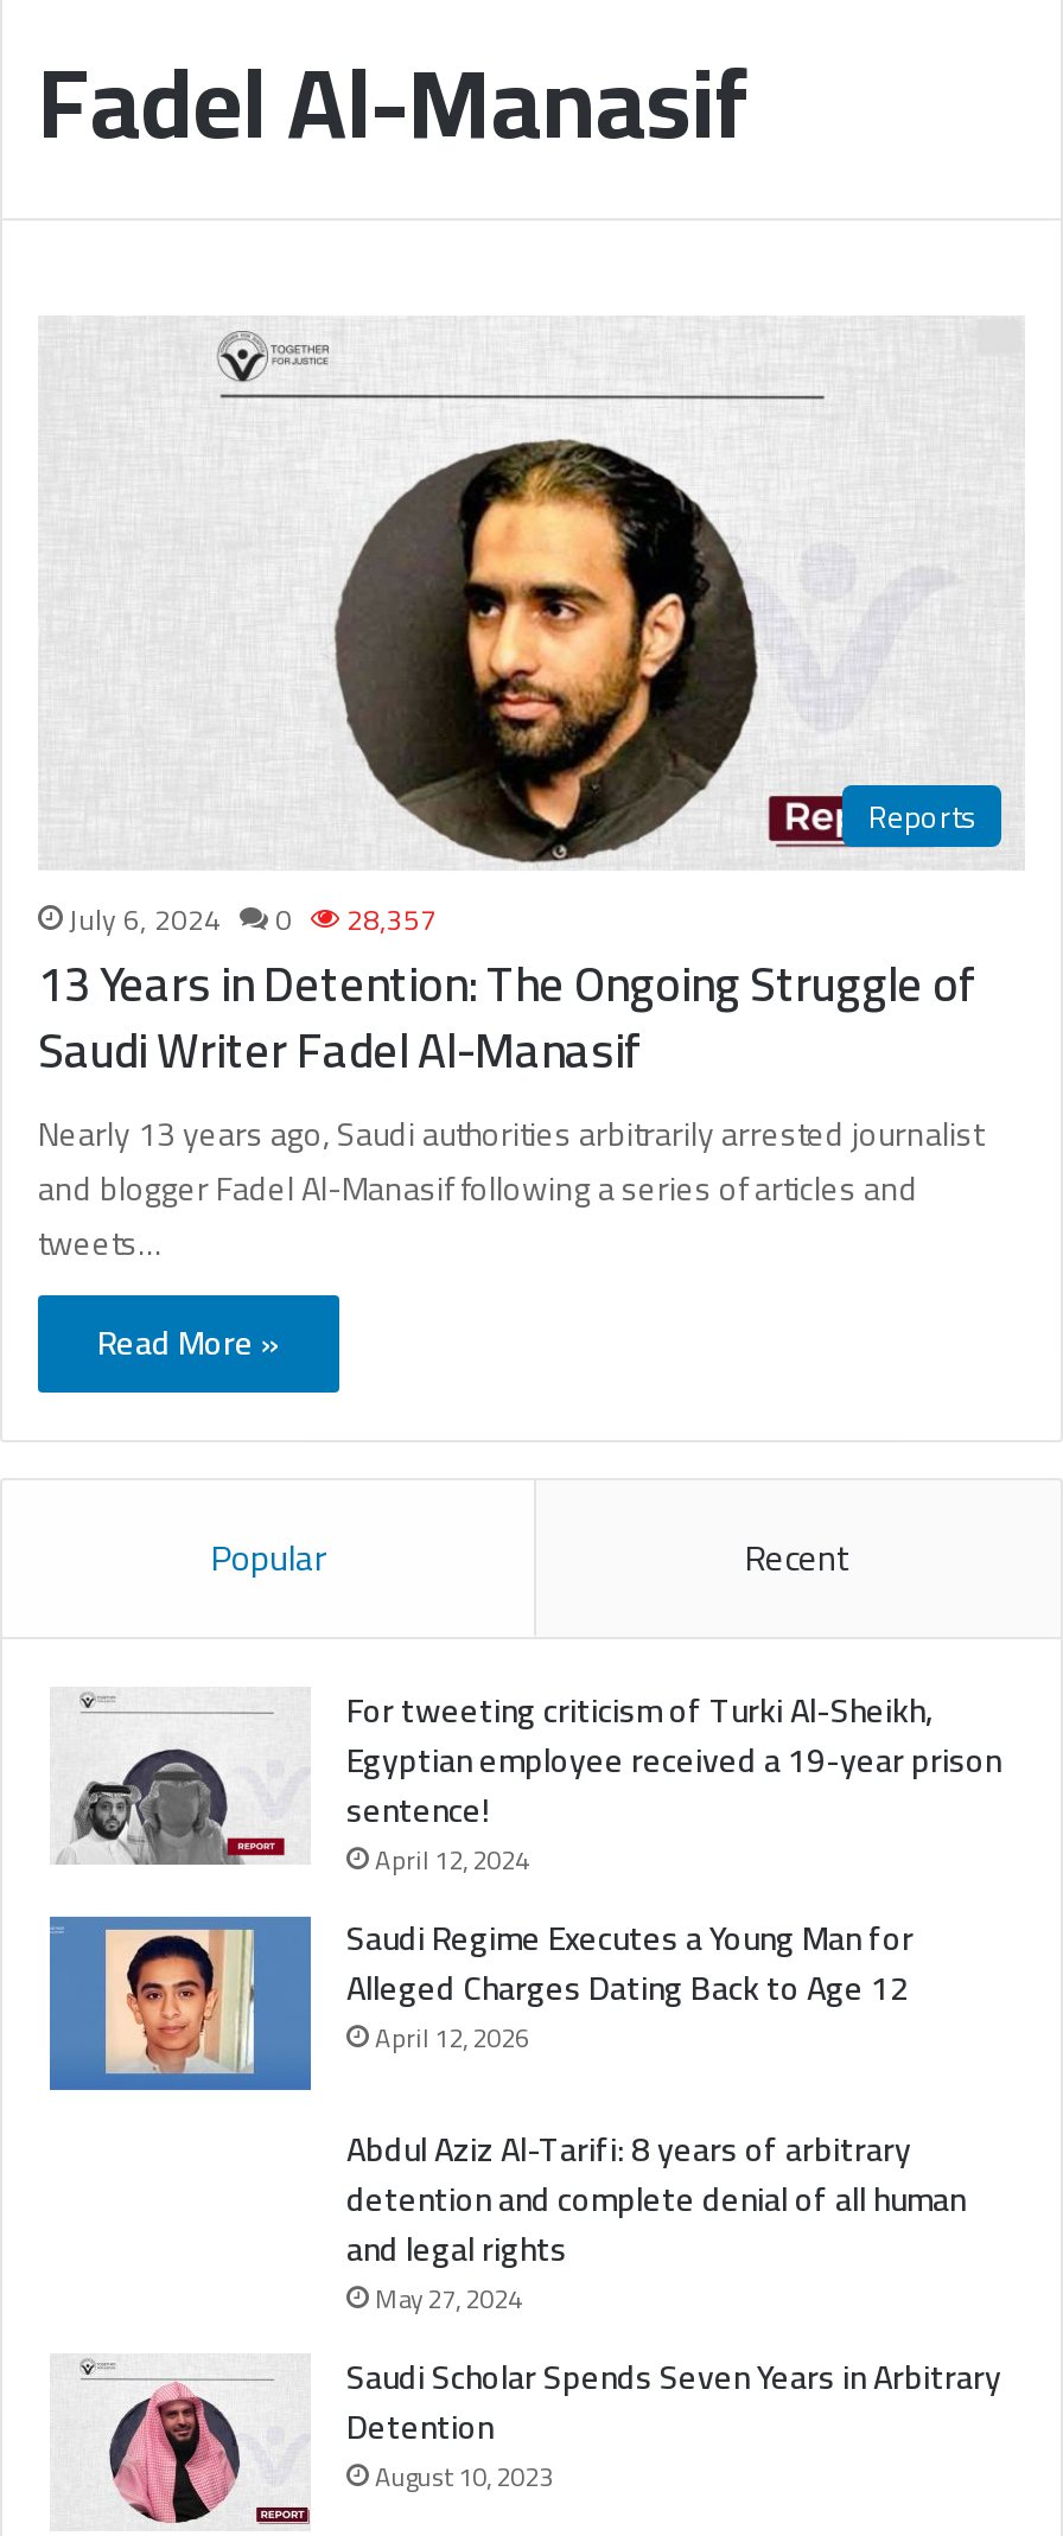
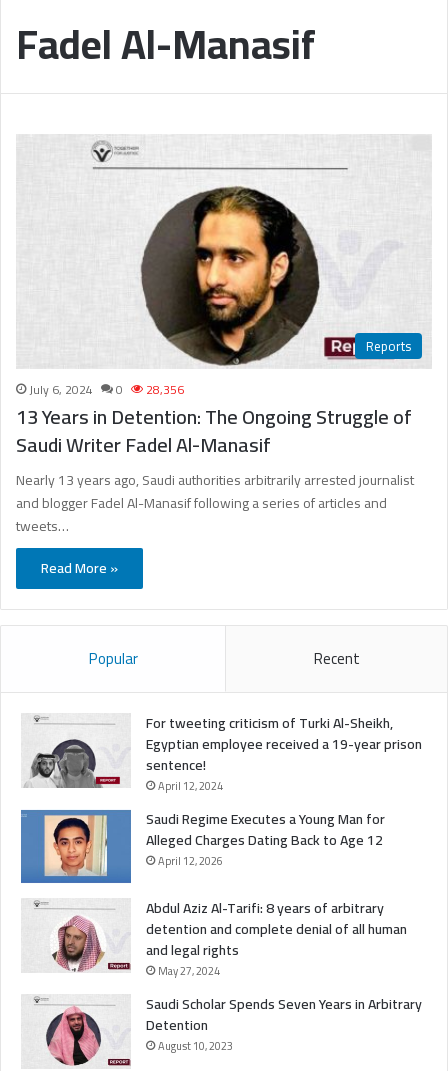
[69,892,437,947] July 6, 2024 0 28,357 -> [29,378,184,401] July 6, 2024 0 28,356
none -> [33,899,132,973] [image]

